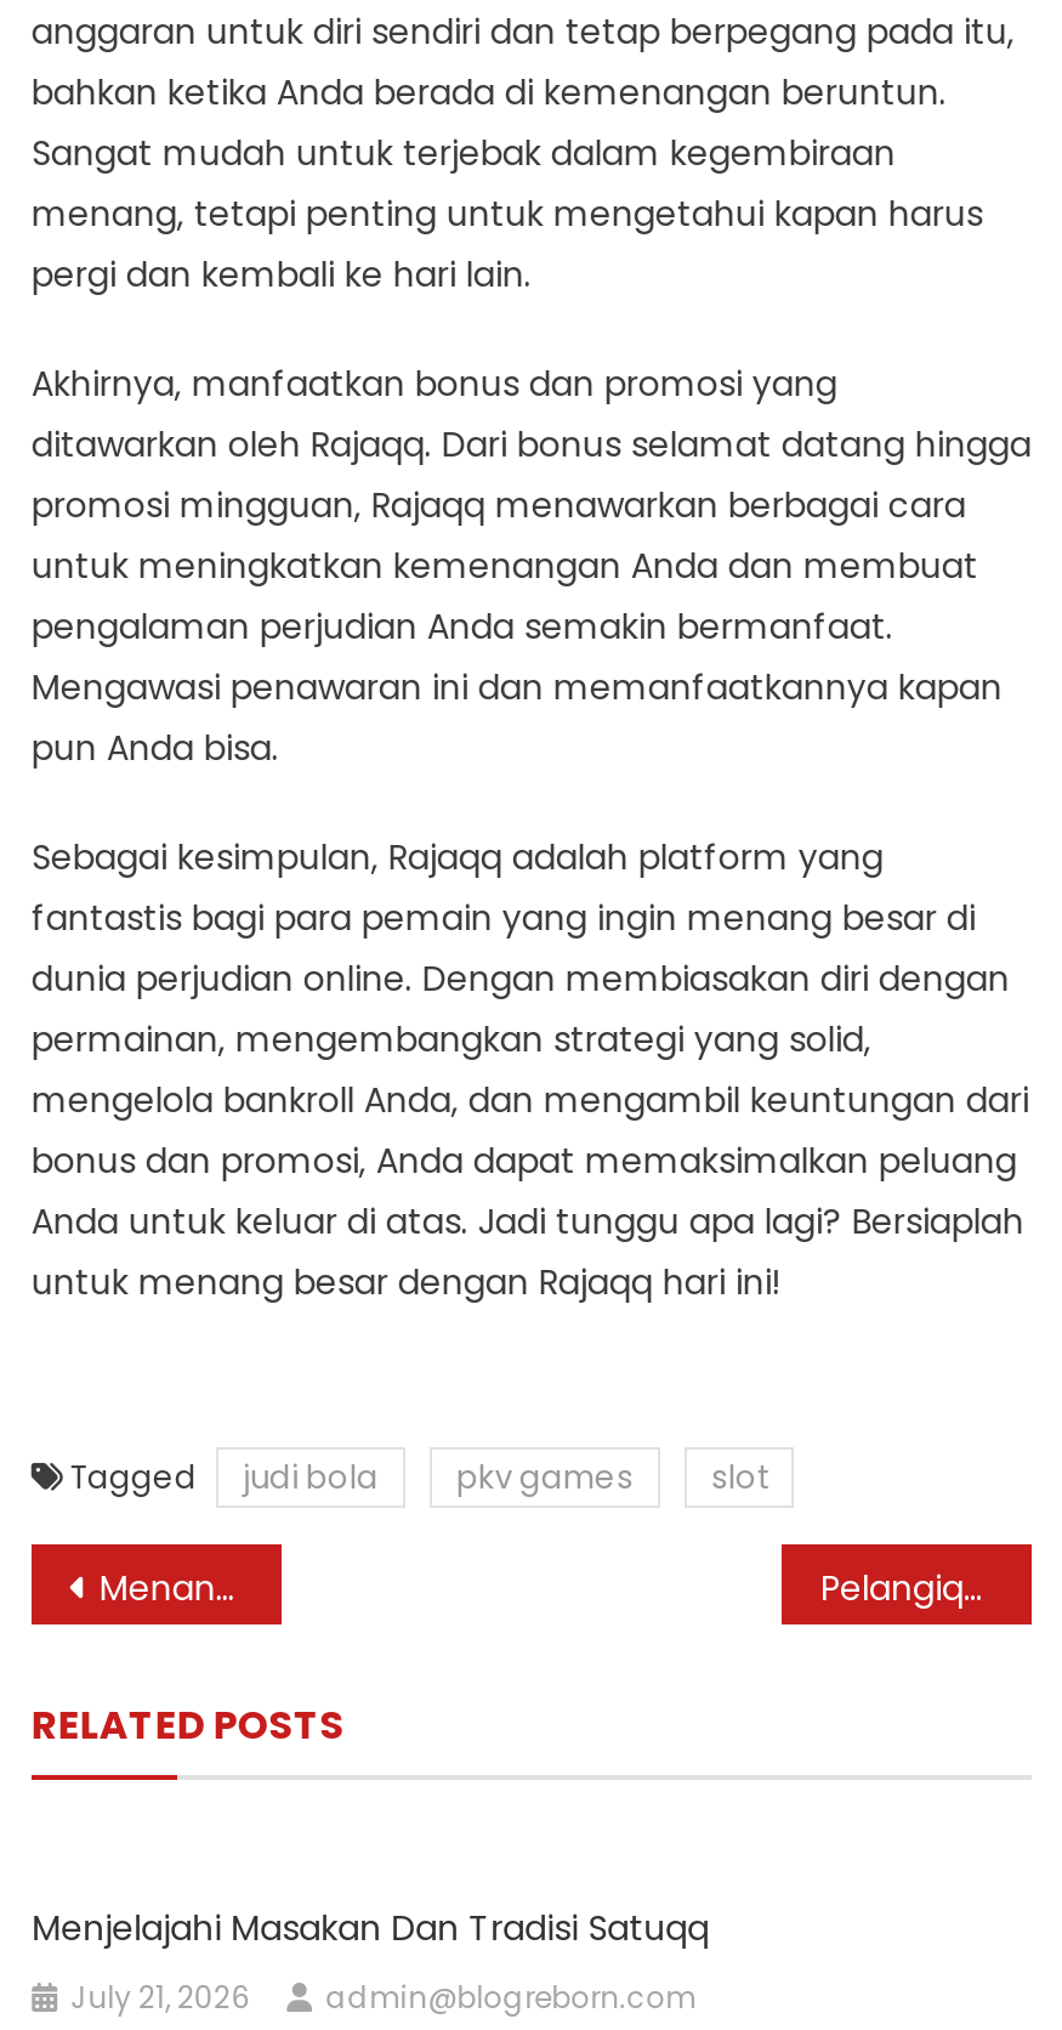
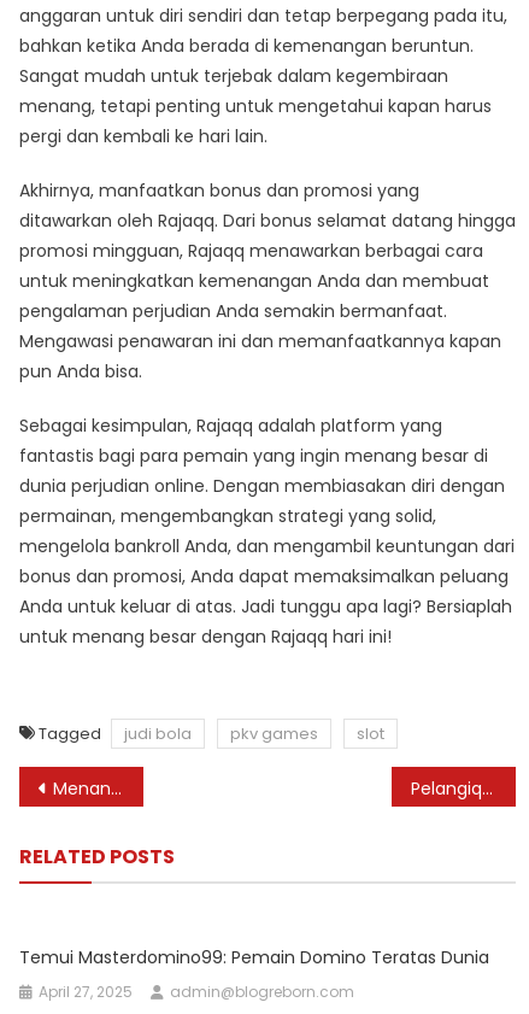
[32,1903,709,1952] Menjelajahi Masakan Dan Tradisi Satuqq -> [19,945,489,969] Temui Masterdomino99: Pemain Domino Teratas Dunia
[71,1976,697,2017] July 21, 2026 admin@blogreborn.com -> [39,981,354,1002] April 27, 2025 admin@blogreborn.com

